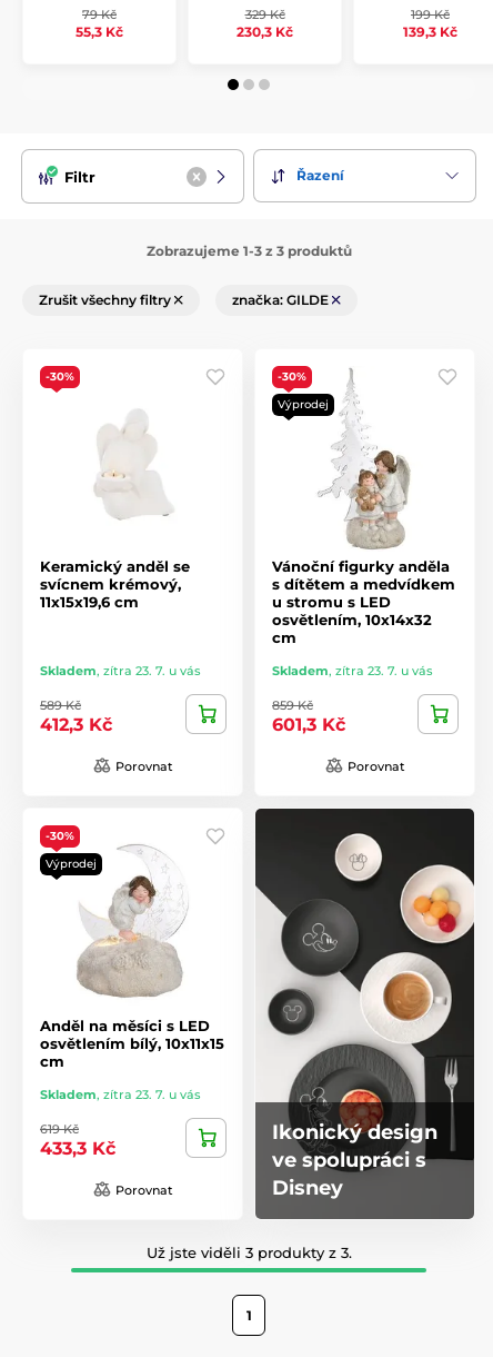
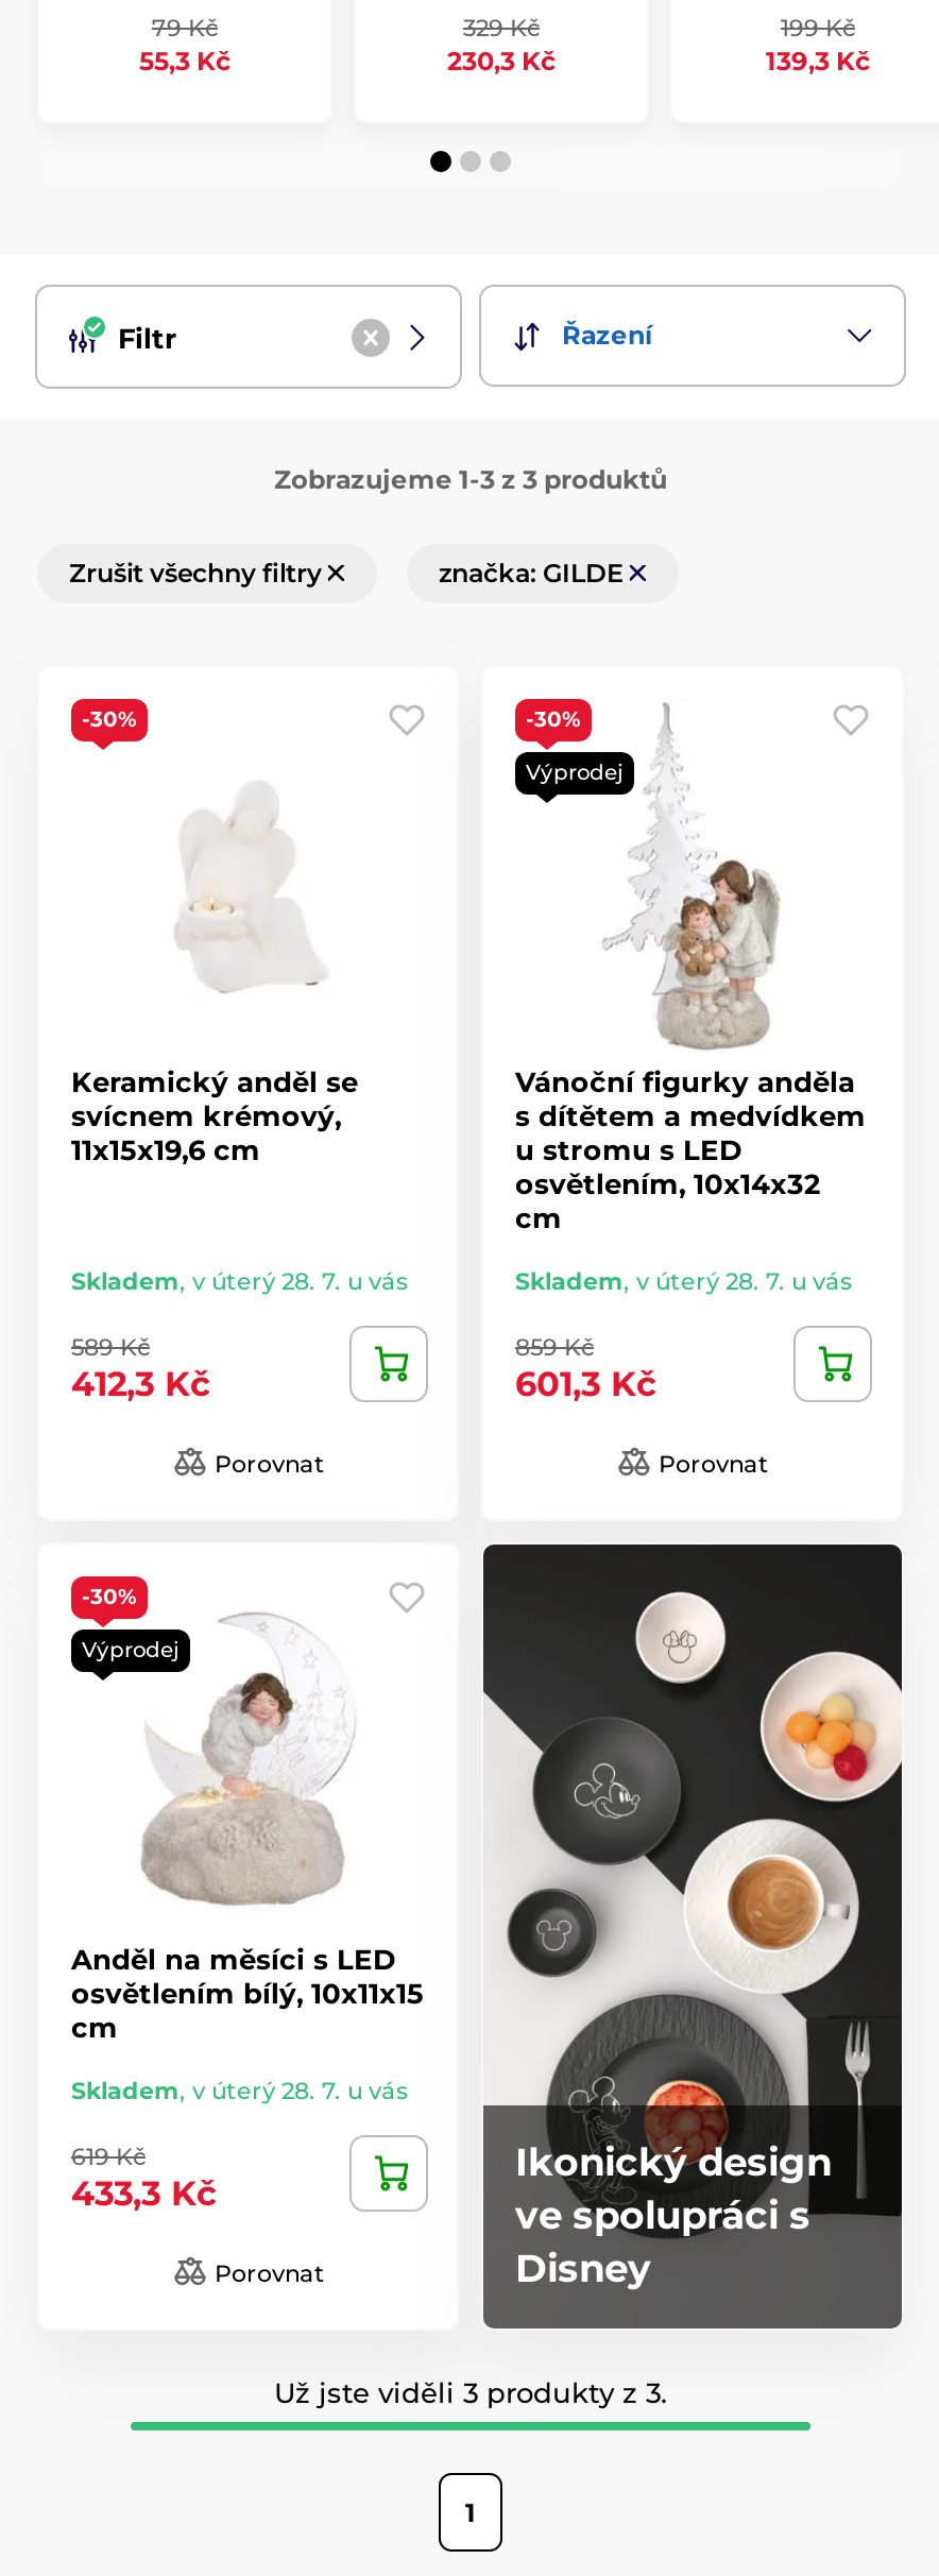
[40,662,201,678] Skladem, zítra 23. 7. u vás -> [71,1265,409,1295] Skladem, v úterý 28. 7. u vás
[272,662,433,678] Skladem, zítra 23. 7. u vás -> [515,1265,853,1295] Skladem, v úterý 28. 7. u vás
[40,1086,201,1102] Skladem, zítra 23. 7. u vás -> [71,2075,409,2104] Skladem, v úterý 28. 7. u vás

